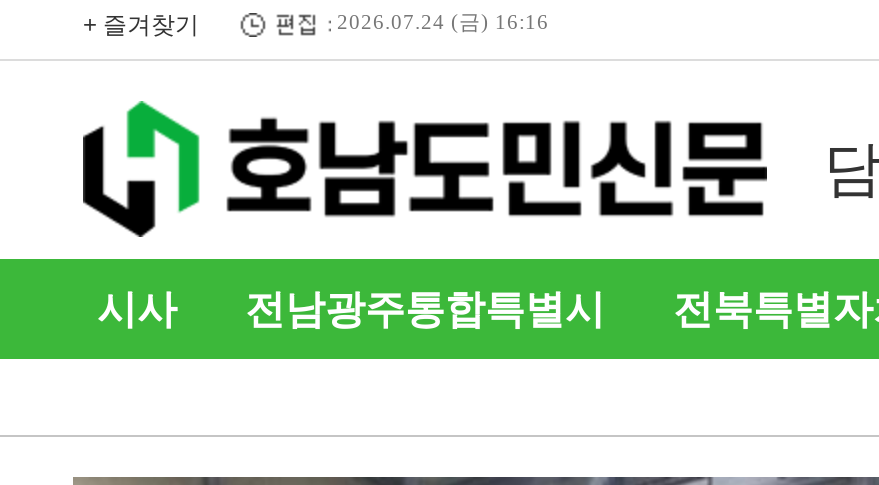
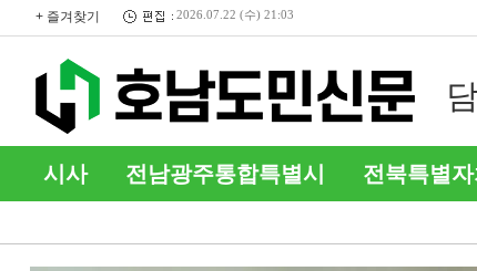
[331,11,549,33] 2026.07.24 (금) 16:16 -> [173,9,294,21] 2026.07.22 (수) 21:03

